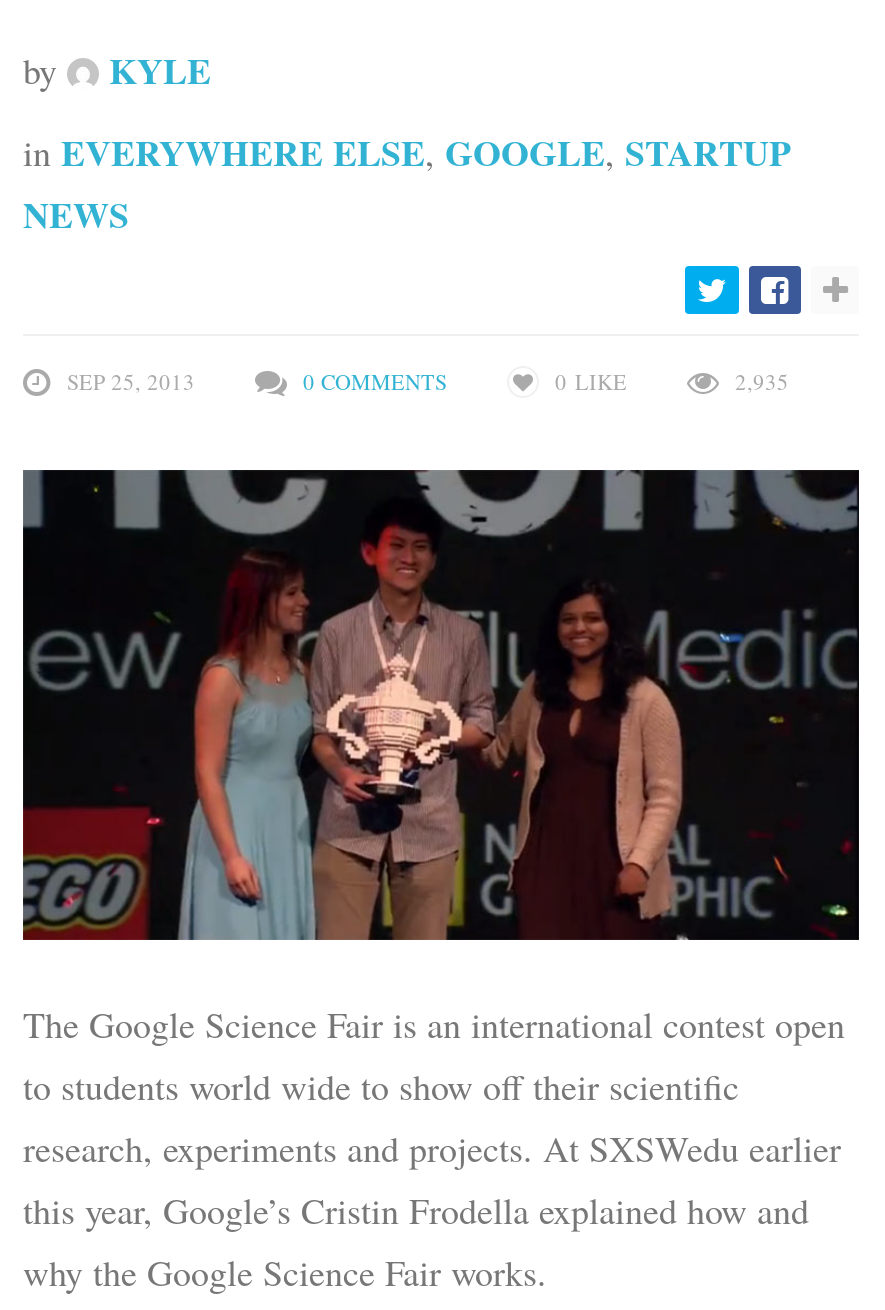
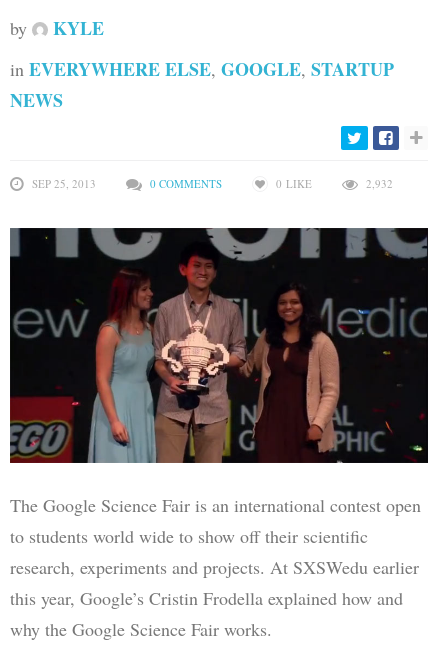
[729,365,789,395] 2,935 -> [363,176,393,191] 2,932

